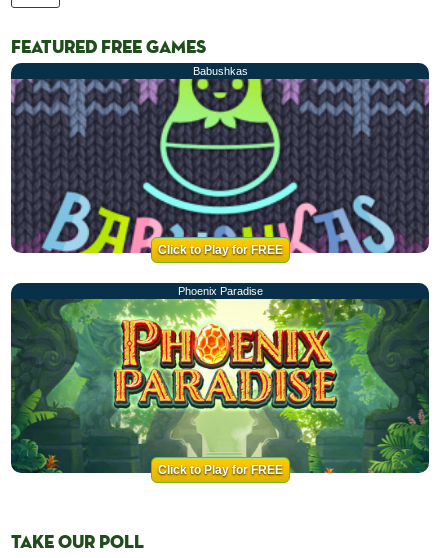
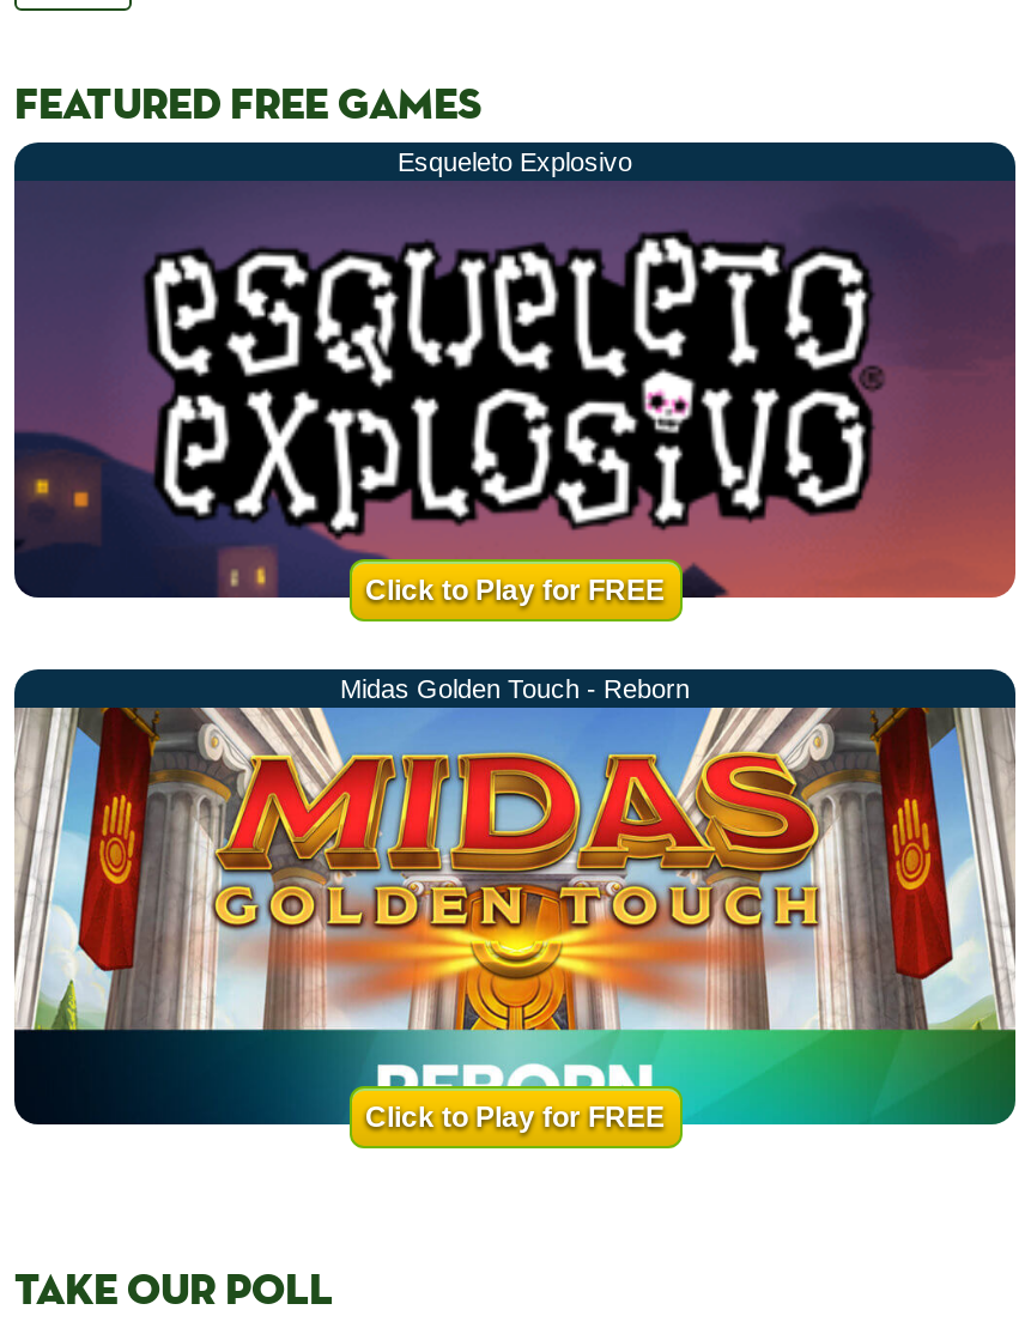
[192,65,247,77] Babushkas -> [398,148,632,177] Esqueleto Explosivo
[11,79,430,297] [image] | Phoenix Paradise -> [14,183,1018,703] [image] | Midas Golden Touch - Reborn
[10,299,430,474] [image] -> [14,705,1018,1127] [image]

